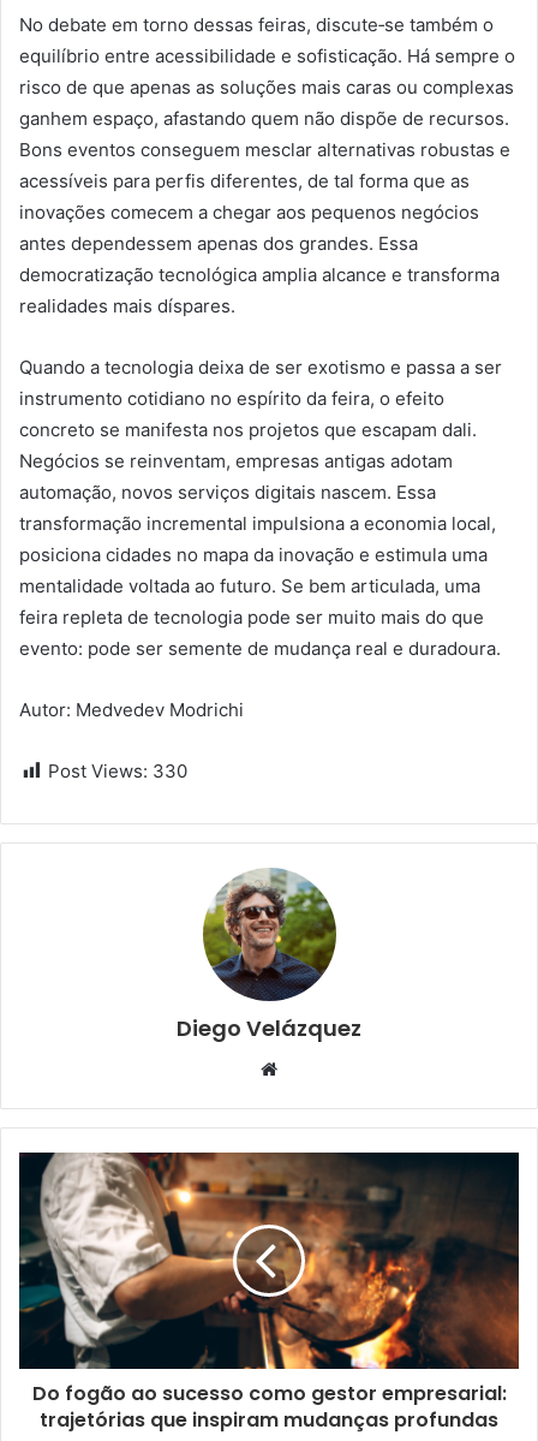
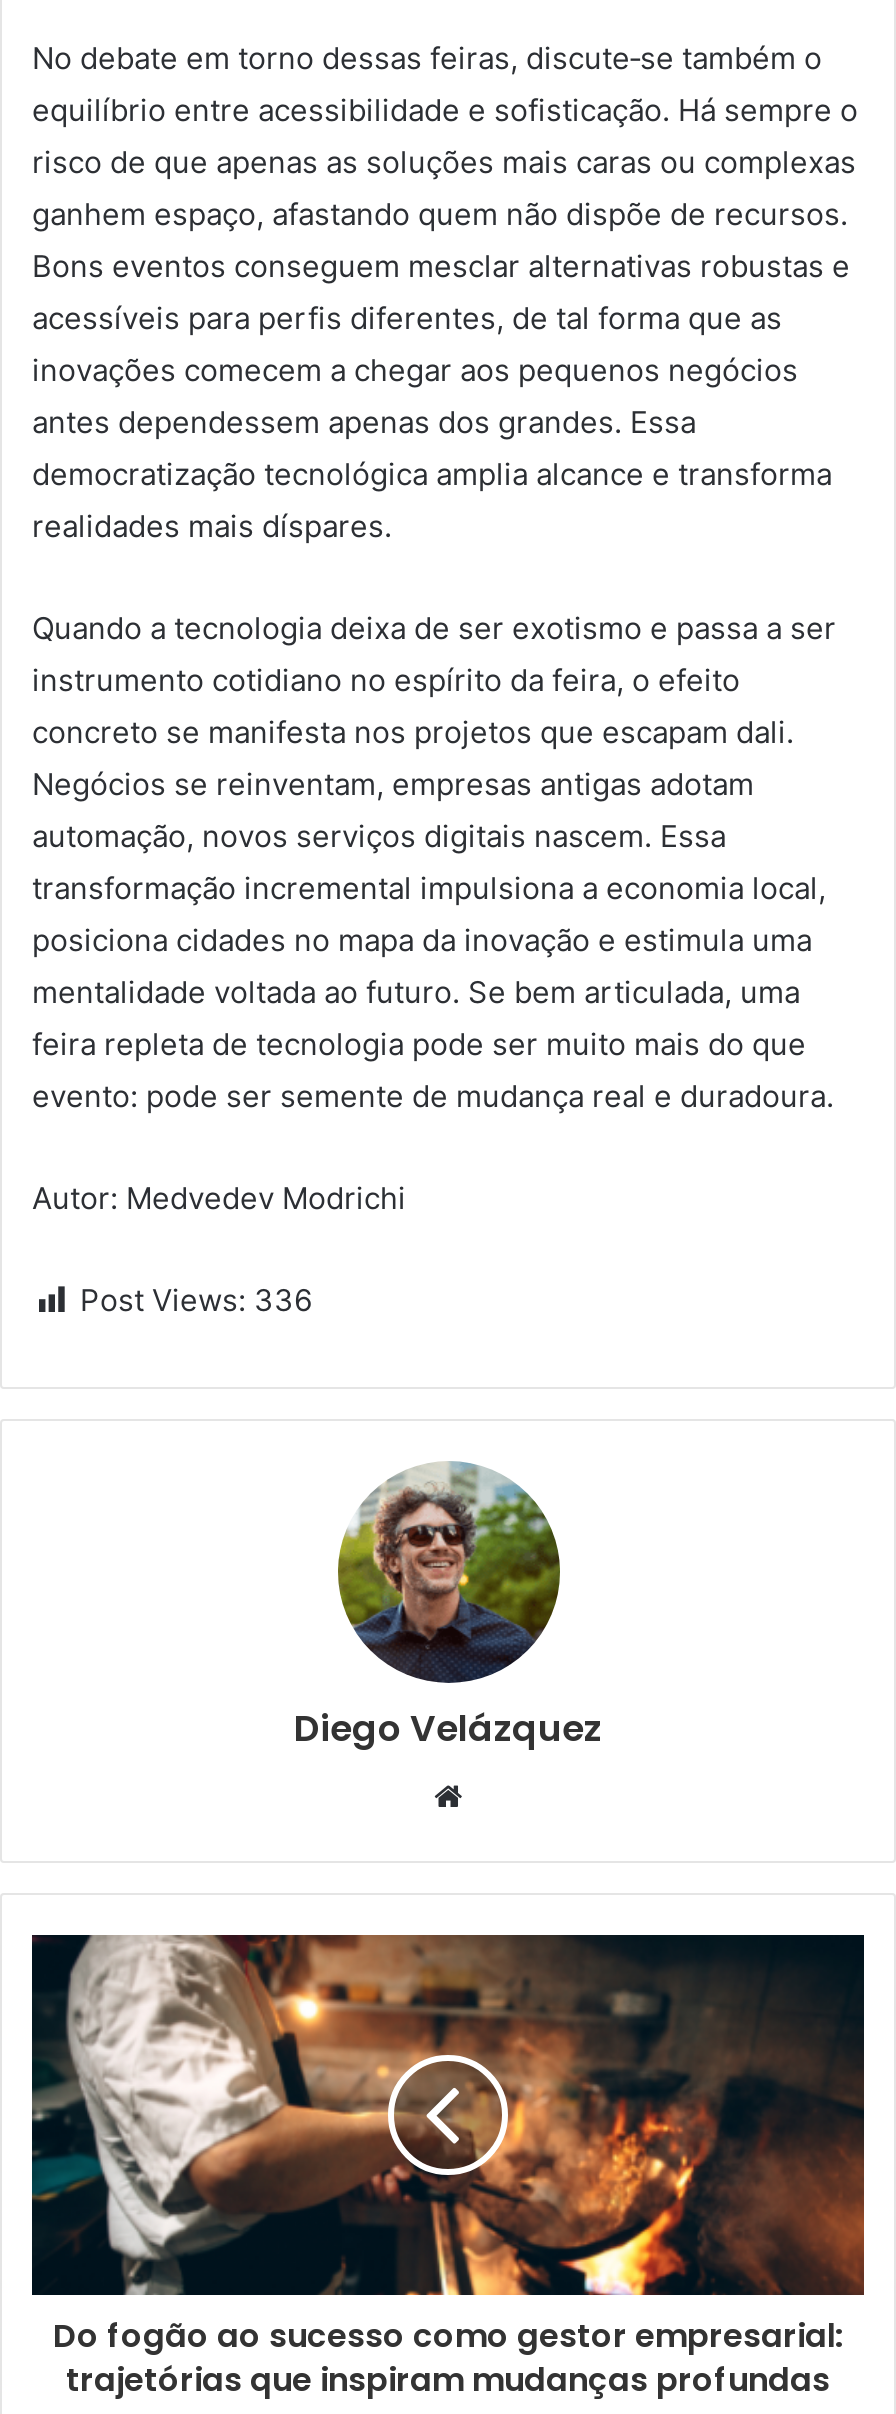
[48,760,187,782] Post Views: 330 -> [80,1281,312,1319] Post Views: 336

